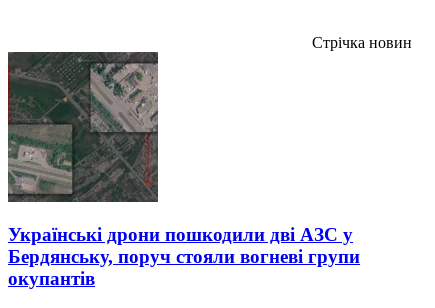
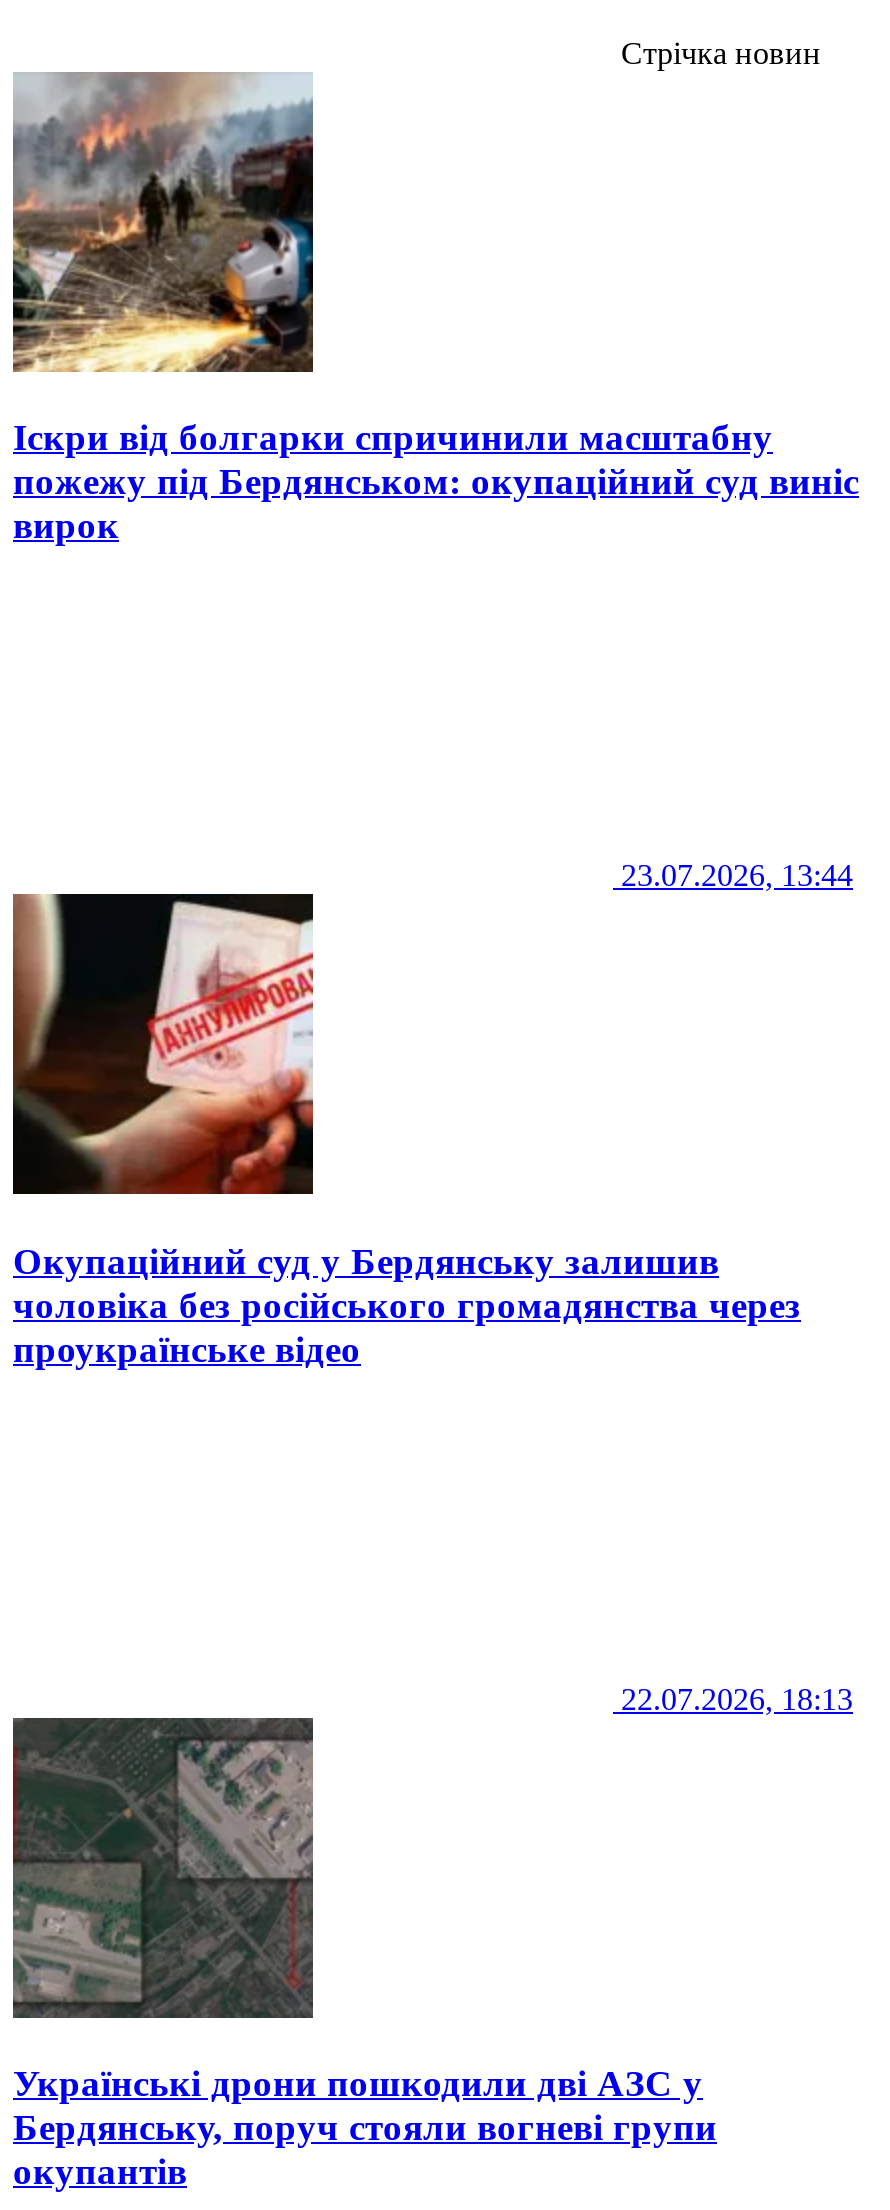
none -> [11,72,859,547] [image] | Іскри від болгарки спричинили масштабну | пожежу під Бердянськом: окупаційний суд виніс | вирок
none -> [11,892,801,1370] [image] | Окупаційний суд у Бердянську залишив | чоловіка без російського громадянства через | проукраїнське відео
none -> [613,858,853,892] 23.07.2026, 13:44
none -> [613,1681,853,1715] 22.07.2026, 18:13

